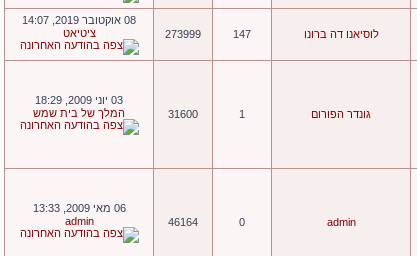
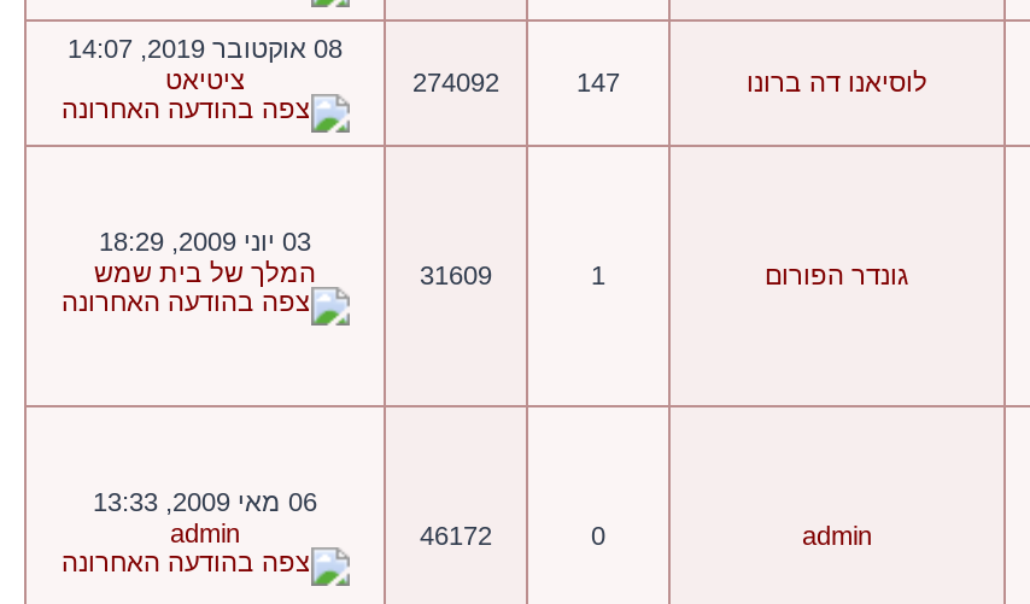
[165,28,201,40] 273999 -> [412,68,499,96] 274092
[168,108,198,120] 31600 -> [420,260,492,289] 31609
[168,216,198,228] 46164 -> [420,521,492,550] 46172

